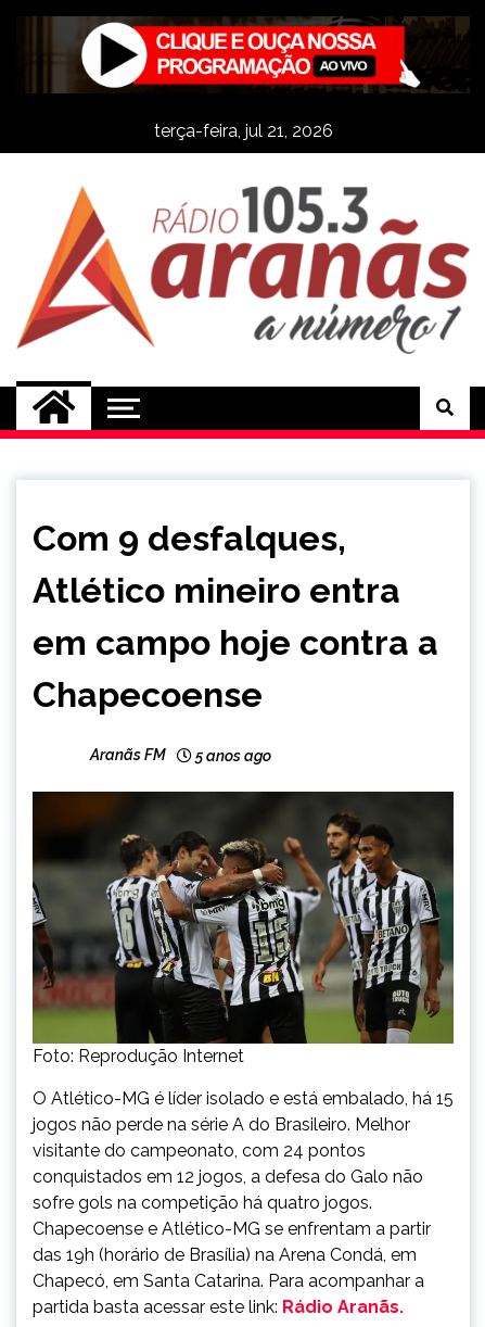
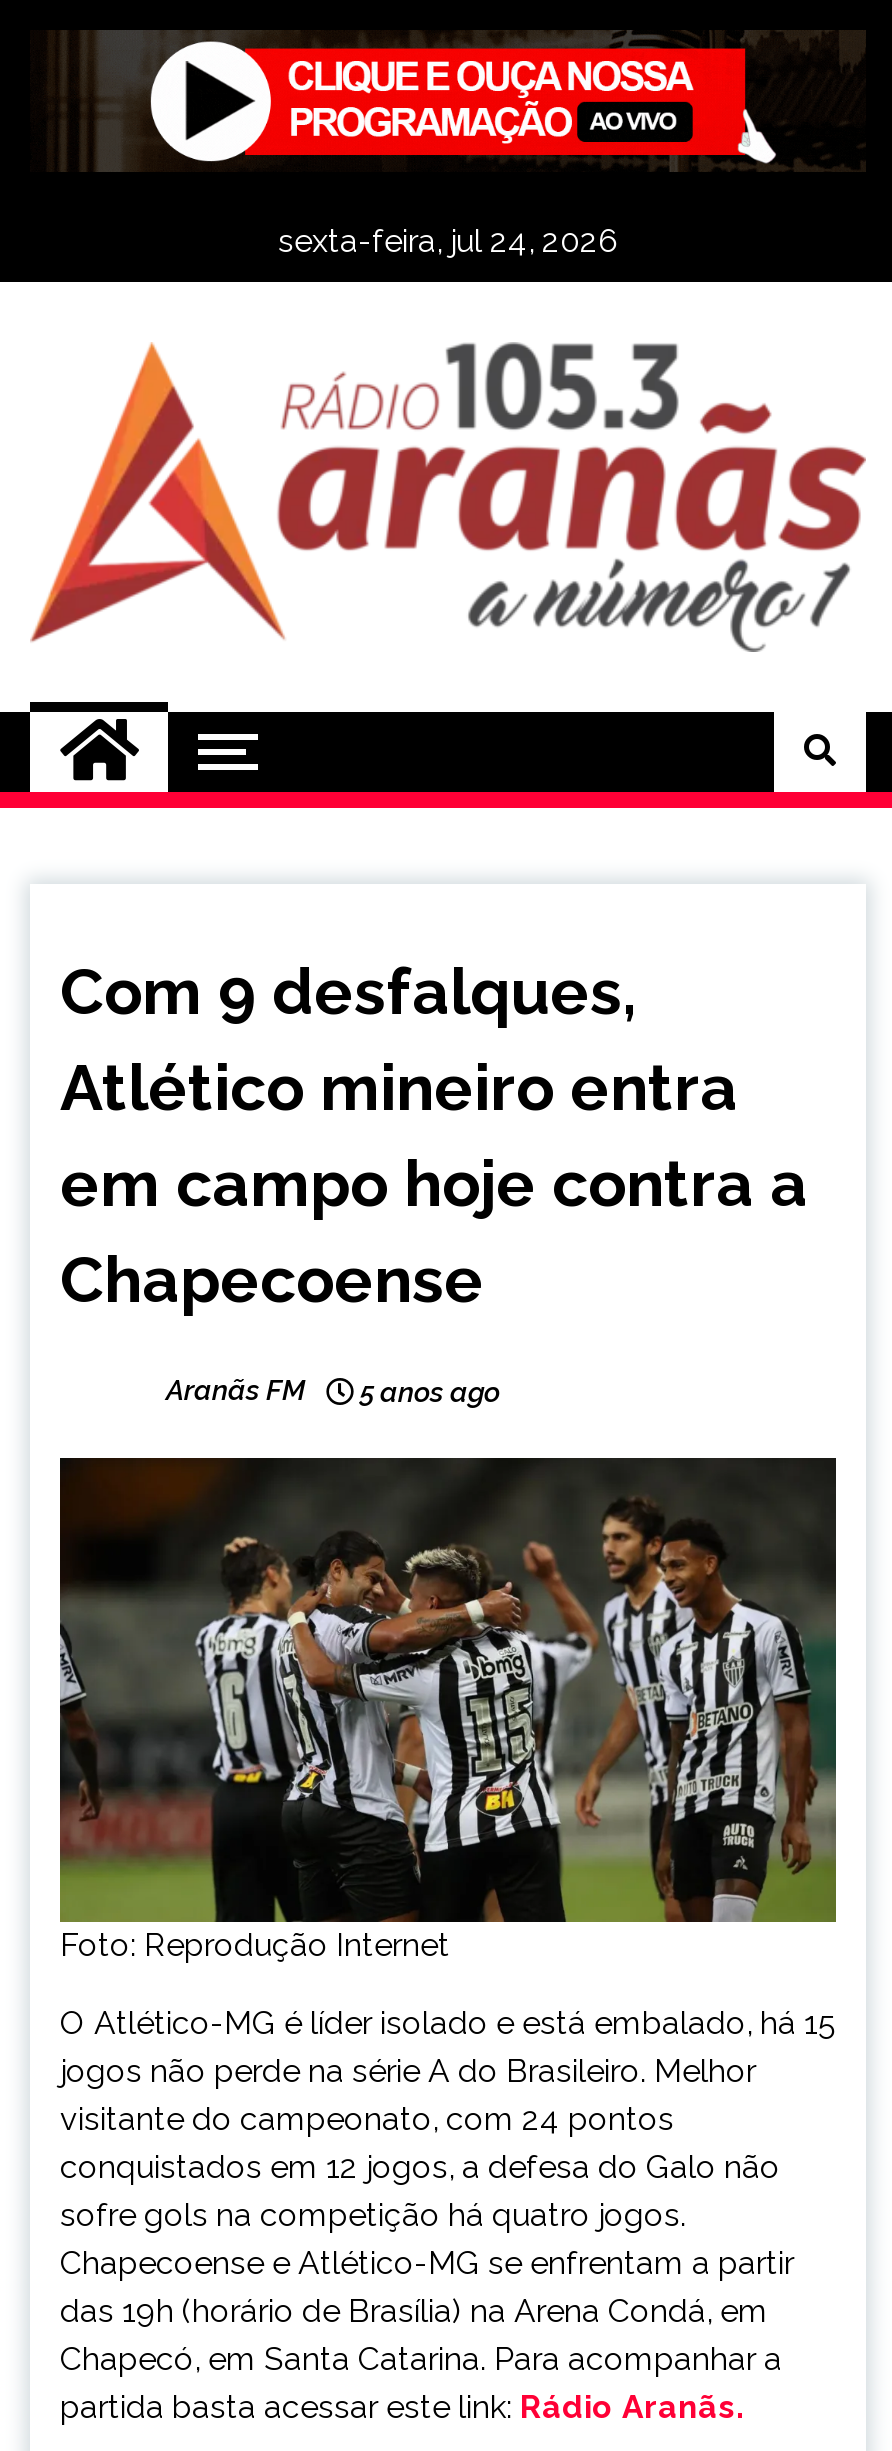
[154,121,333,141] terça-feira, jul 21, 2026 -> [278,222,618,260] sexta-feira, jul 24, 2026

